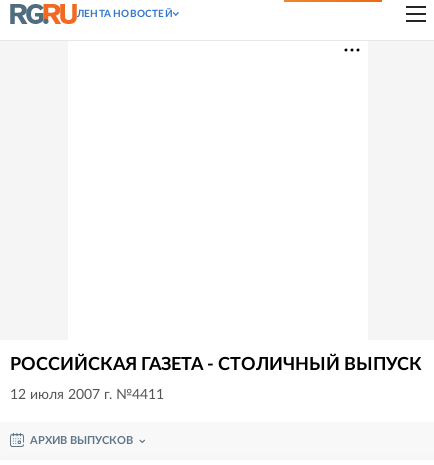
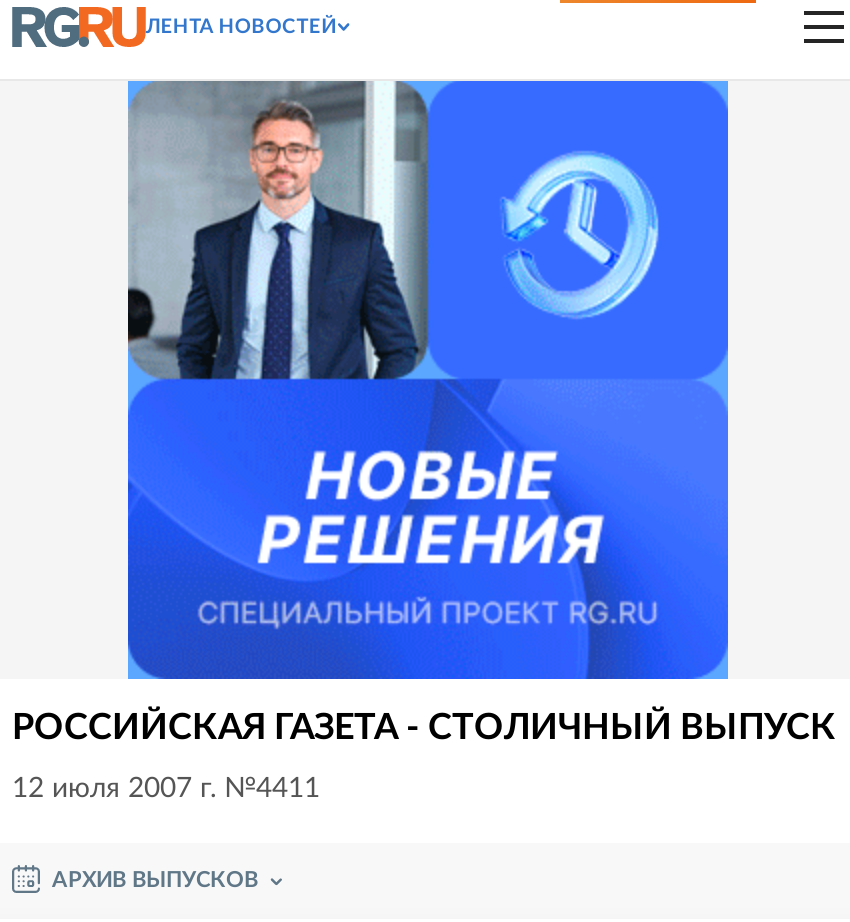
none -> [126,79,730,681] [image]

